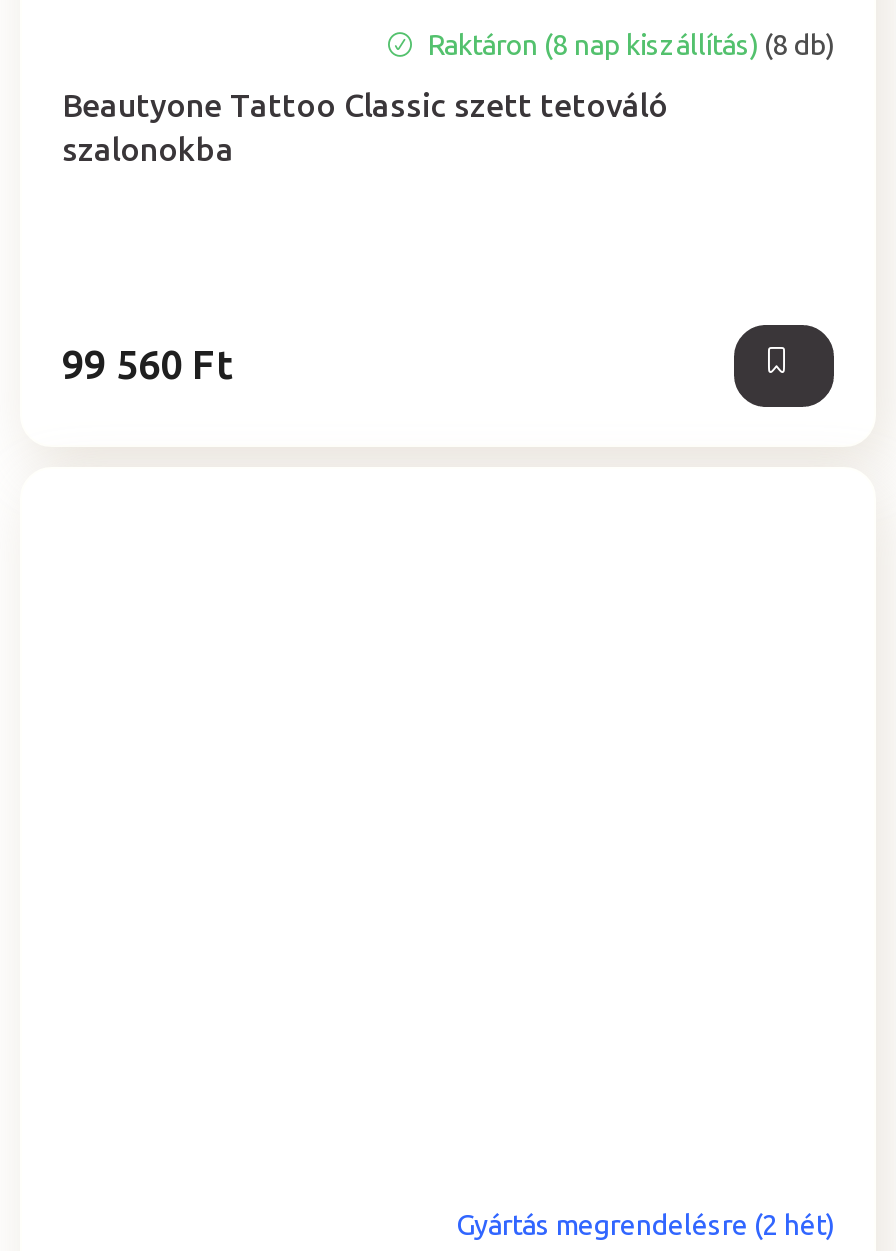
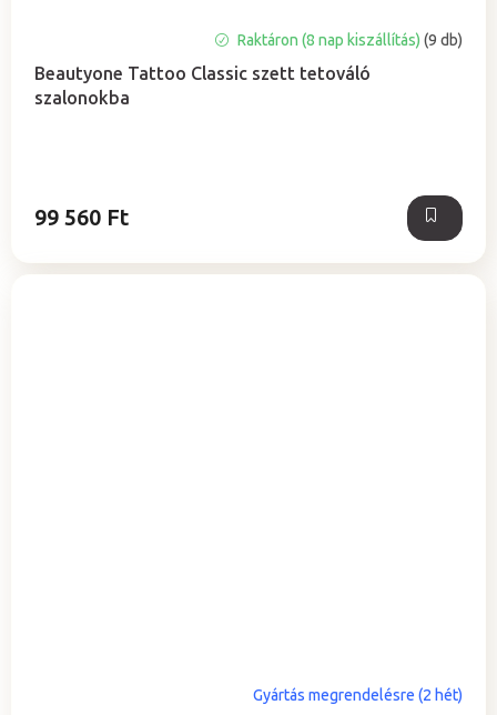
[422,28,834,62] Raktáron (8 nap kiszállítás) (8 db) -> [234,31,463,49] Raktáron (8 nap kiszállítás) (9 db)

